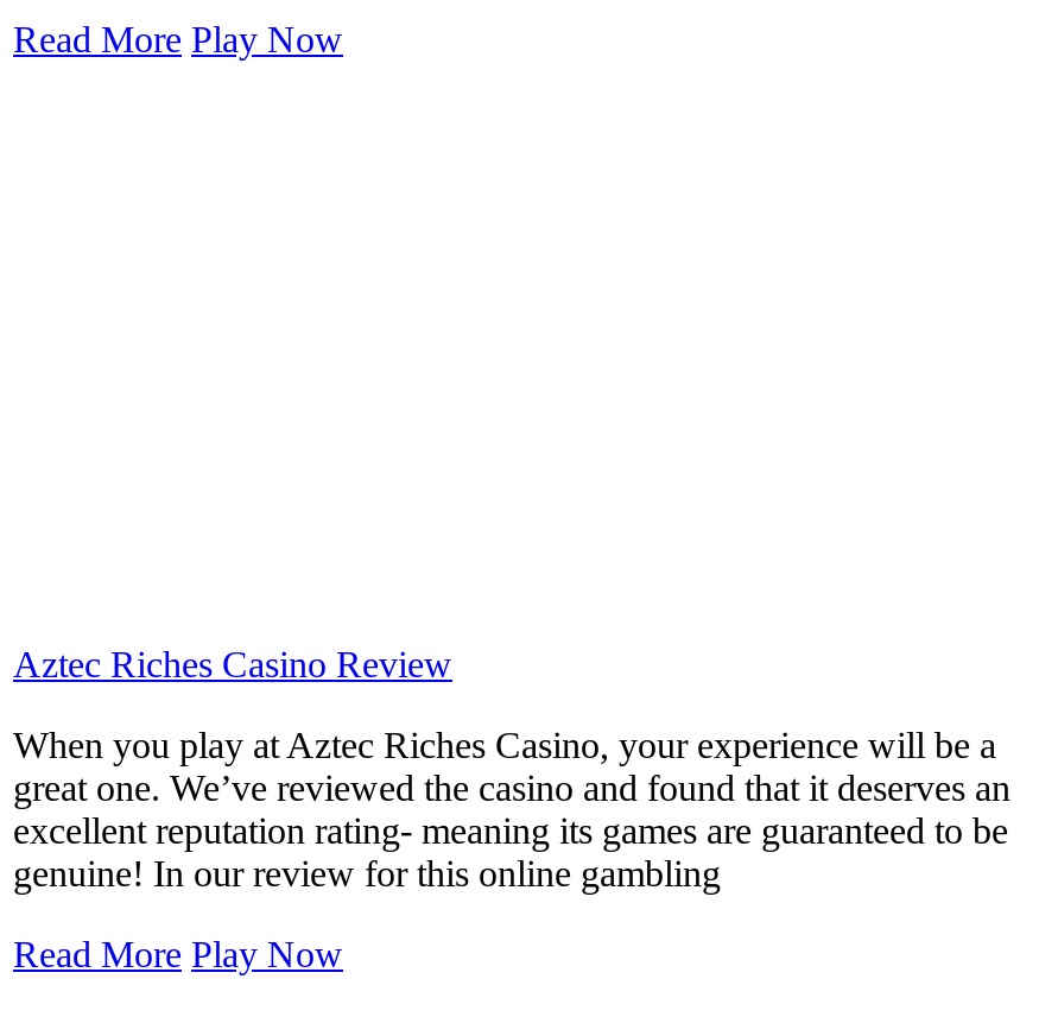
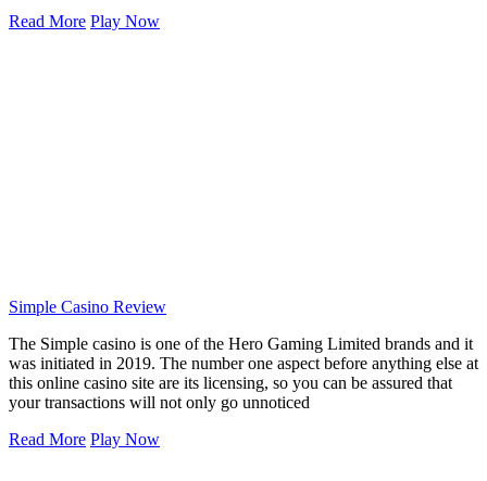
[13,644,452,684] Aztec Riches Casino Review -> [9,297,166,316] Simple Casino Review
[13,724,1011,893] When you play at Aztec Riches Casino, your experience will be a | great one. We’ve reviewed the casino and found that it deserves an | excellent reputation rating- meaning its games are guaranteed to be | genuine! In our review for this online gambling -> [9,334,478,411] The Simple casino is one of the Hero Gaming Limited brands and it | was initiated in 2019. The number one aspect before anything else at | this online casino site are its licensing, so you can be assured that | your transactions will not only go unnoticed

